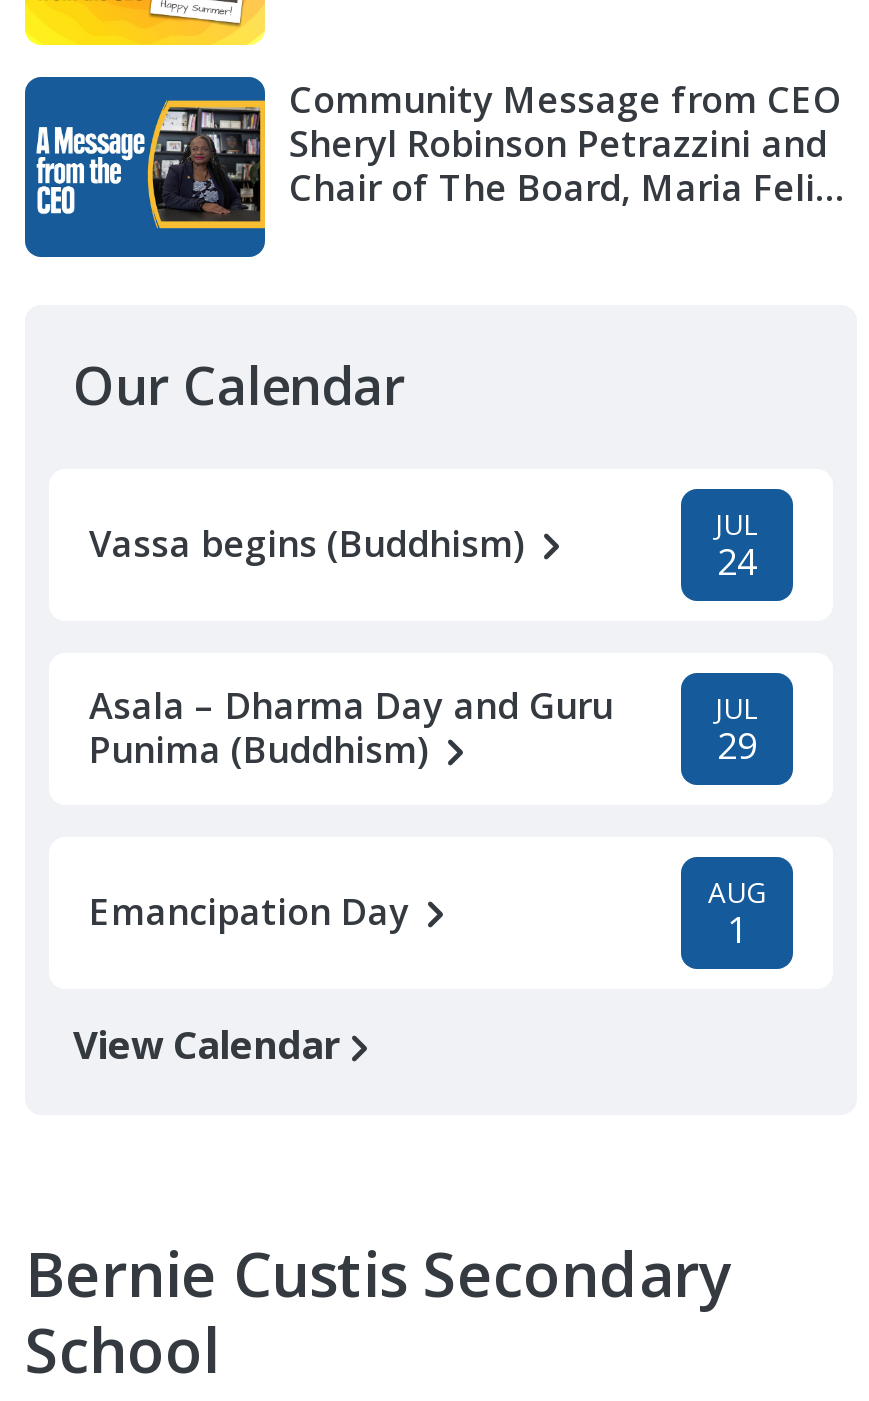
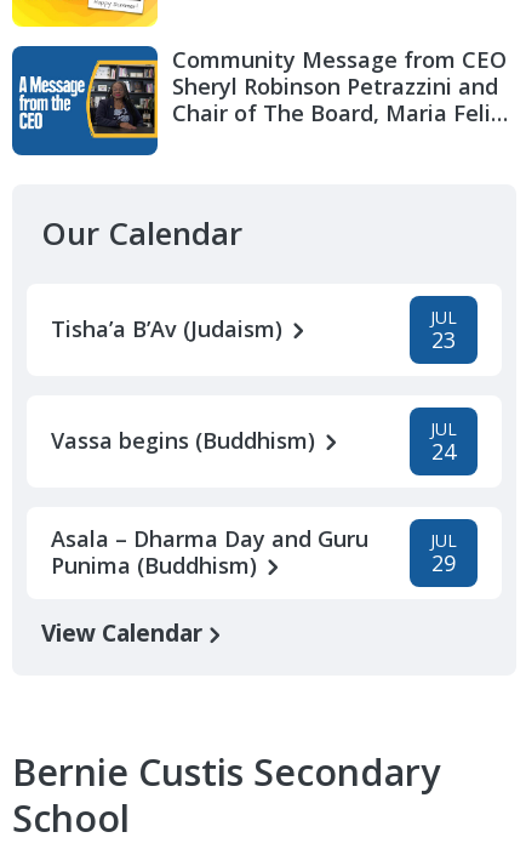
none -> [51,306,457,354] Tisha’a B’Av (Judaism) | JUL | 23
moved [89,505,759,773] -> [51,417,457,580]: Vassa begins (Buddhism) | JUL | 24 | Asala – Dharma Day and Guru | Punima (Buddhism) | JUL | 29
[89,873,766,953] Emancipation Day | AUG | 1 -> none

